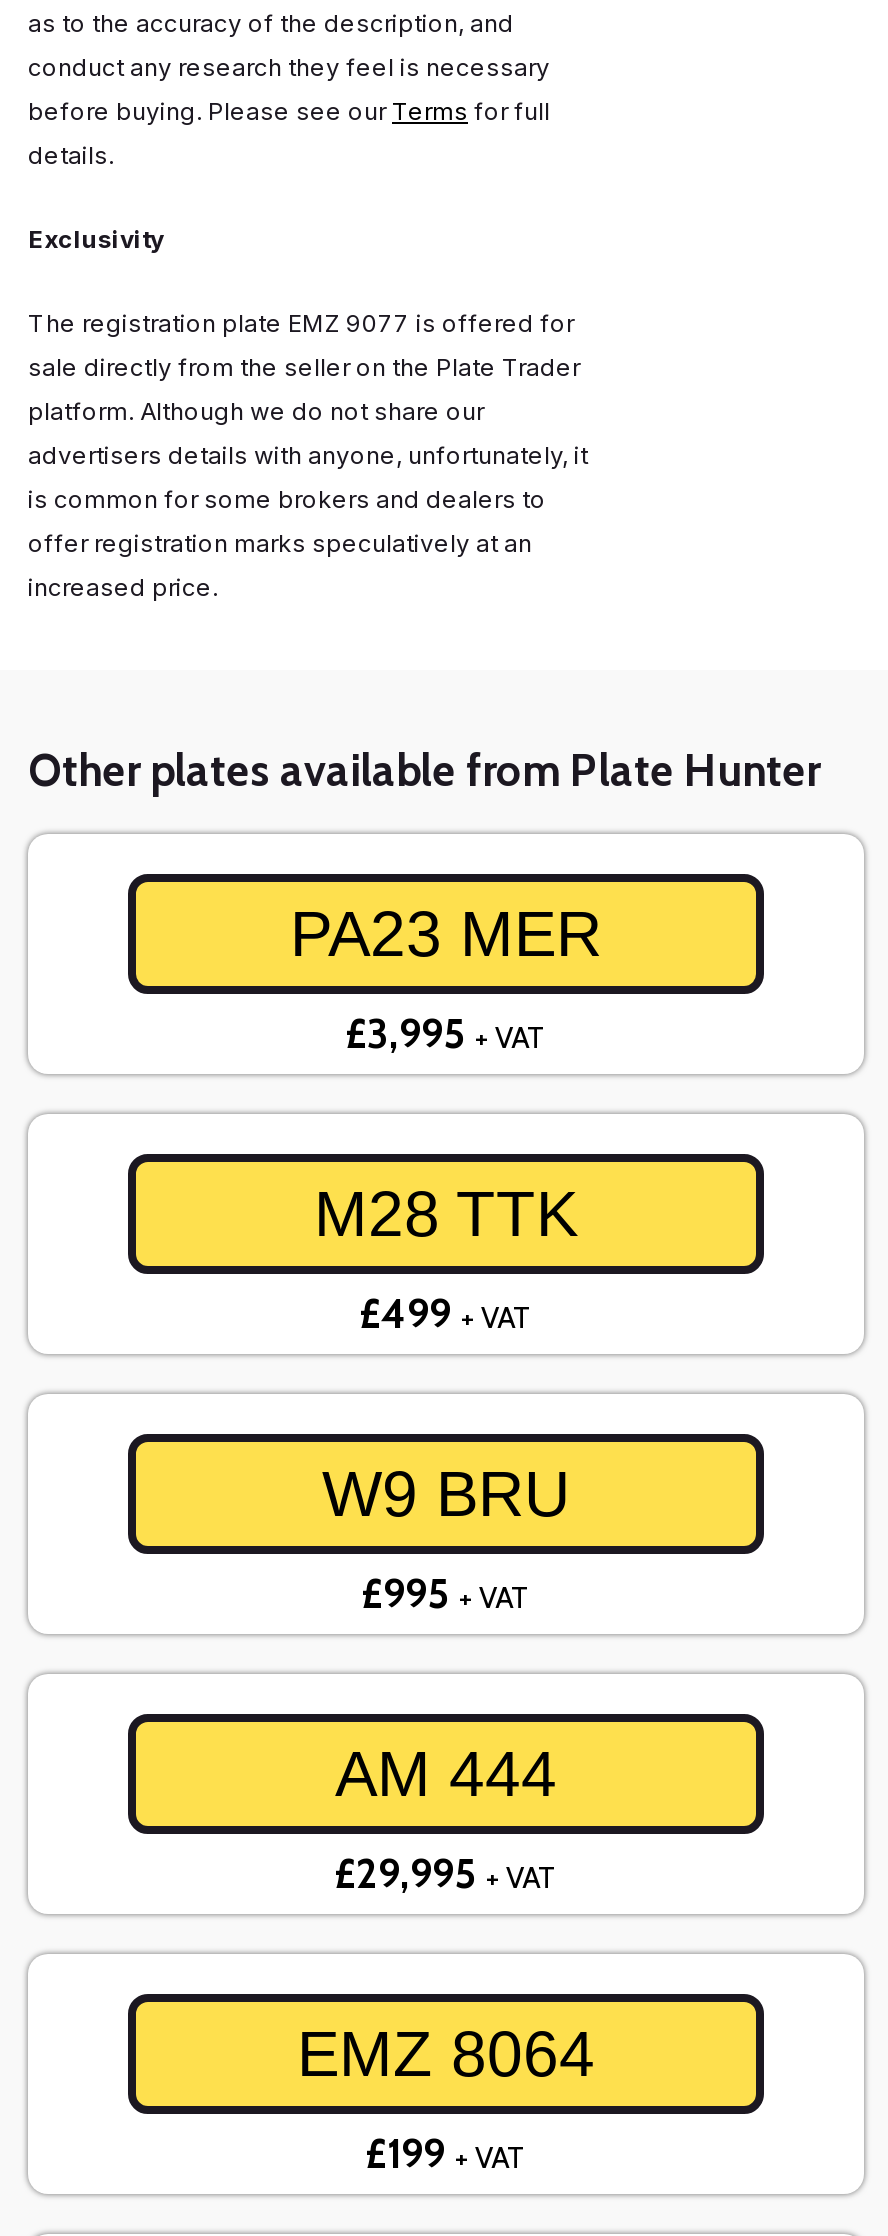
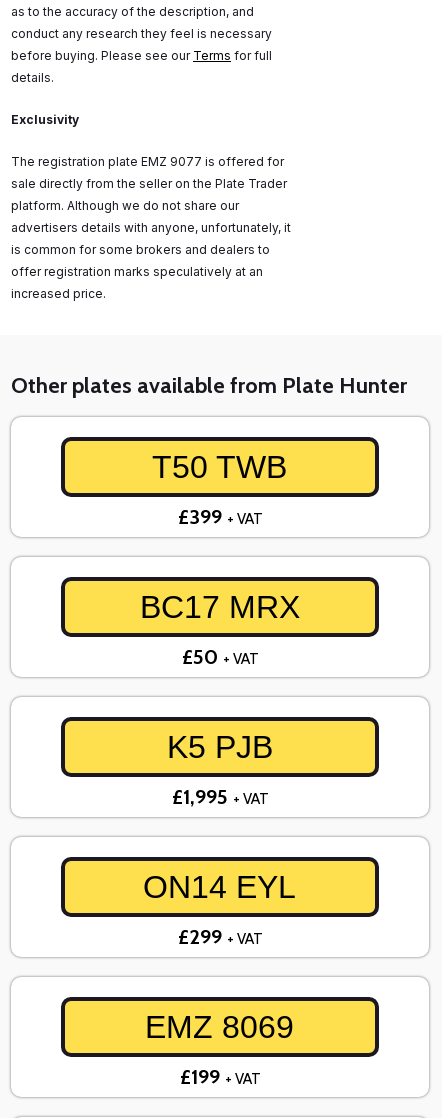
[290,899,602,971] PA23 MER -> [152,449,287,485] T50 TWB
[345,1011,547,1059] £3,995 + VAT -> [177,505,262,529] £399 + VAT
[314,1179,578,1251] M28 TTK -> [140,589,300,625] BC17 MRX
[359,1291,533,1339] £499 + VAT -> [181,645,258,669] £50 + VAT
[322,1459,570,1531] W9 BRU -> [167,729,273,765] K5 PJB
[361,1571,531,1619] £995 + VAT -> [171,785,268,809] £1,995 + VAT
[335,1739,557,1811] AM 444 -> [143,869,296,905] ON14 EYL
[334,1851,558,1899] £29,995 + VAT -> [177,925,262,949] £299 + VAT
[297,2019,595,2091] EMZ 8064 -> [145,1009,294,1045] EMZ 8069

